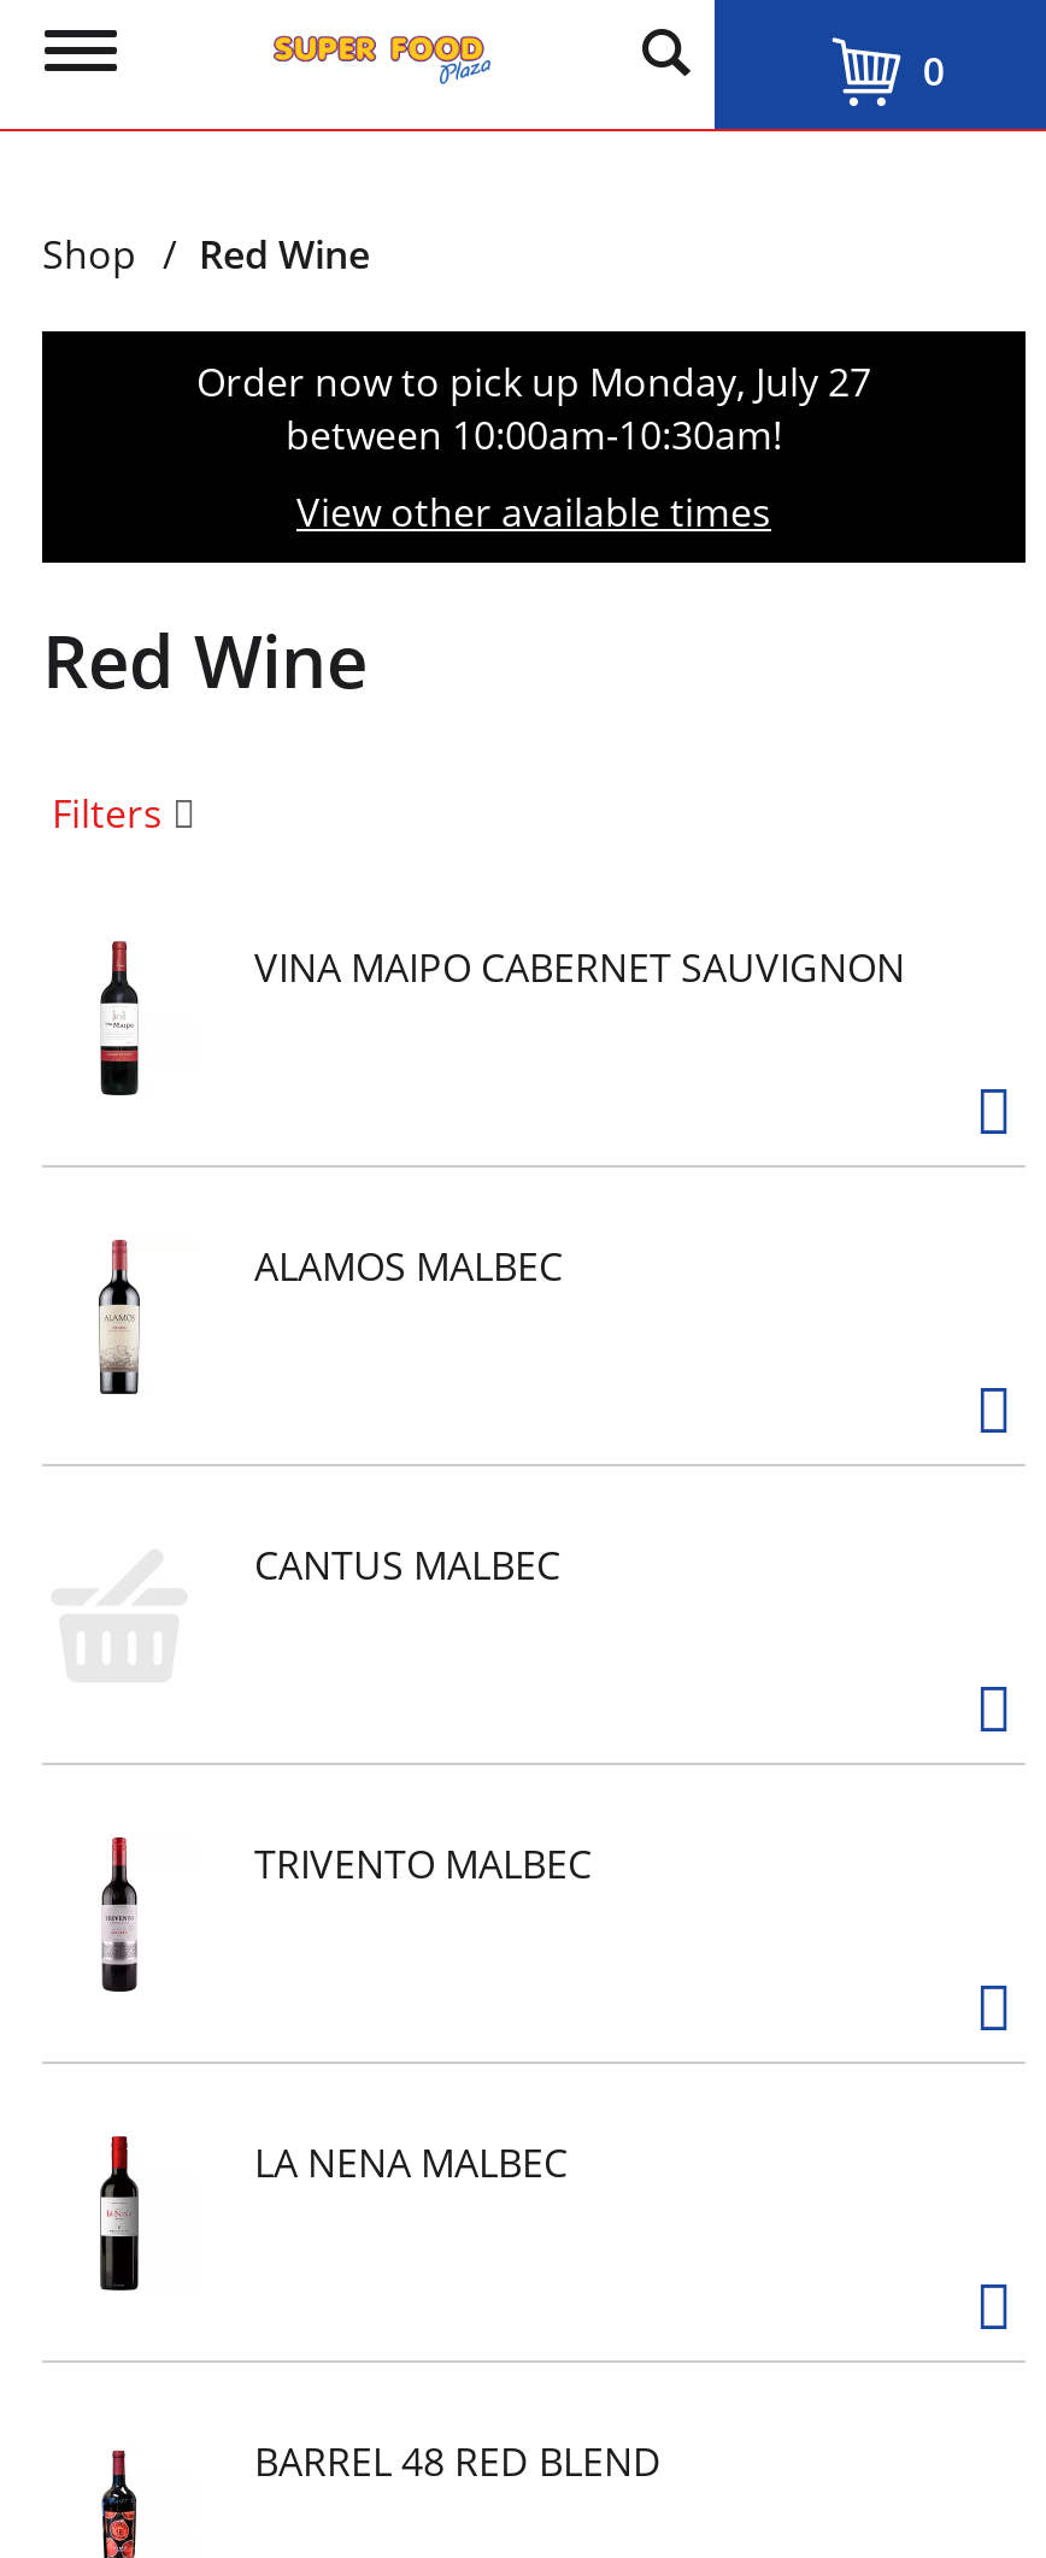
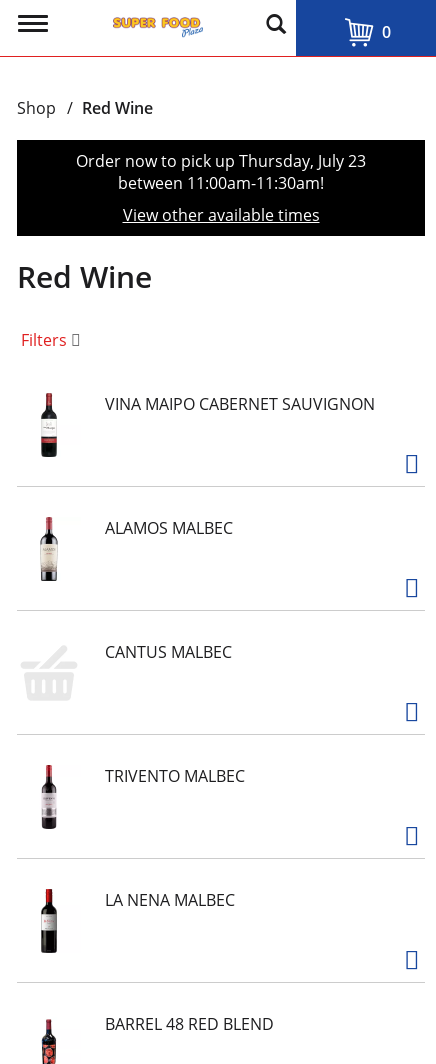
[196,355,871,408] Order now to pick up Monday, July 27 -> [76,150,366,172] Order now to pick up Thursday, July 23
[286,408,782,461] between 10:00am-10:30am! -> [118,172,324,194] between 11:00am-11:30am!

